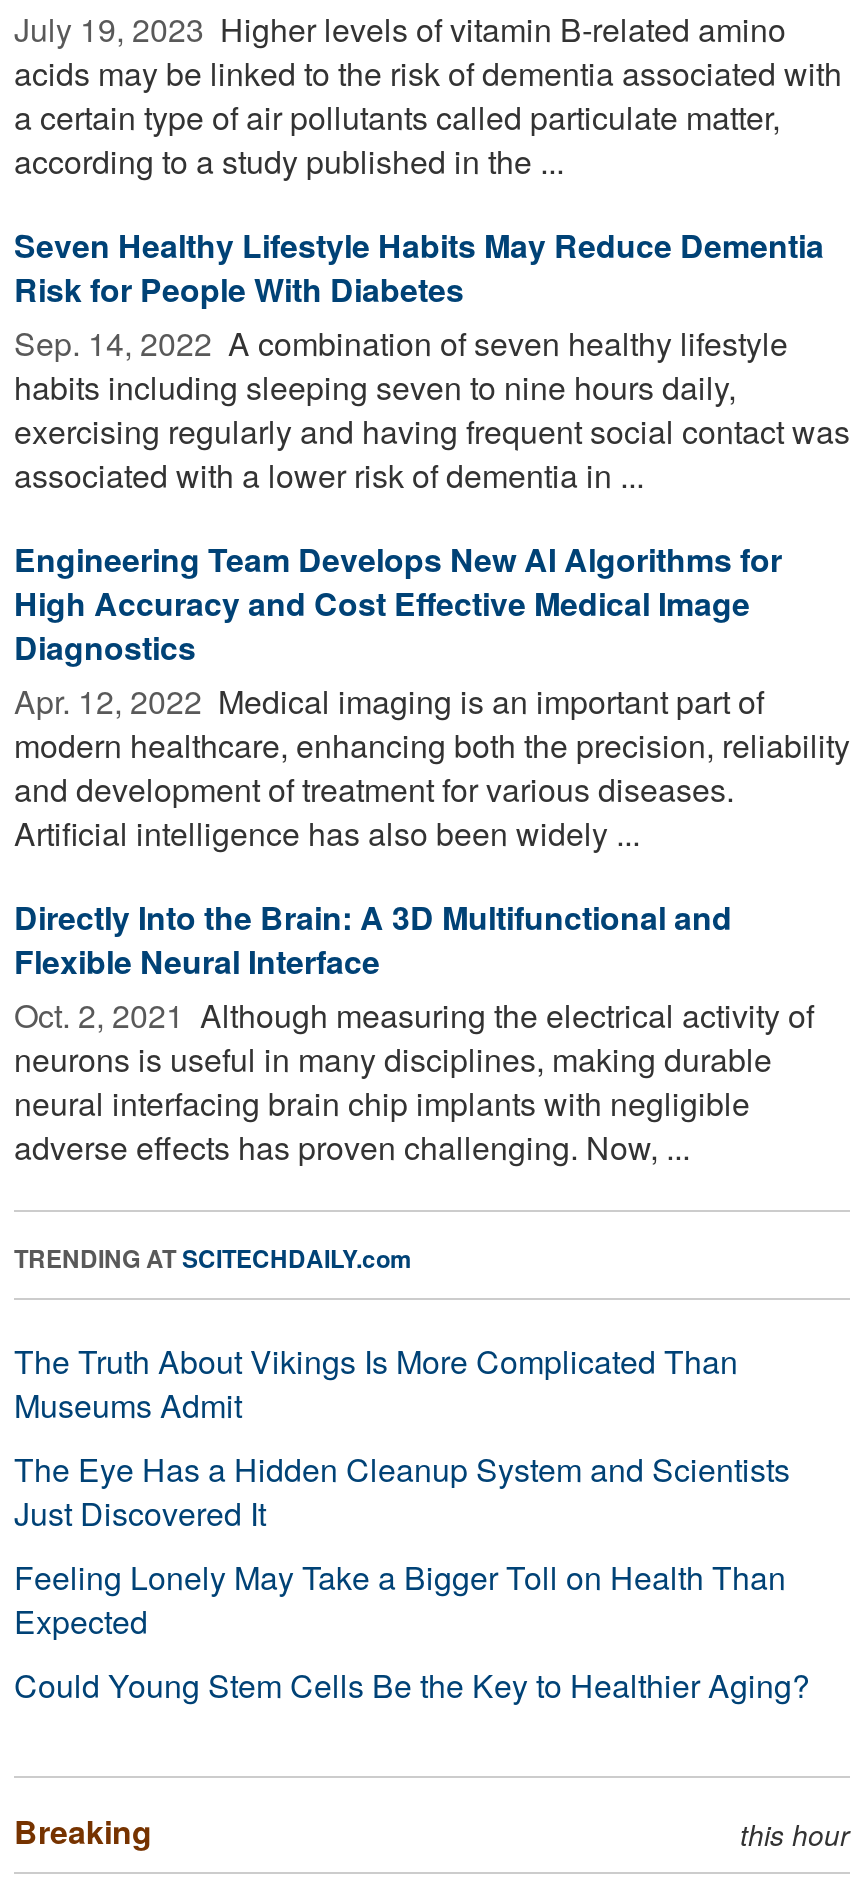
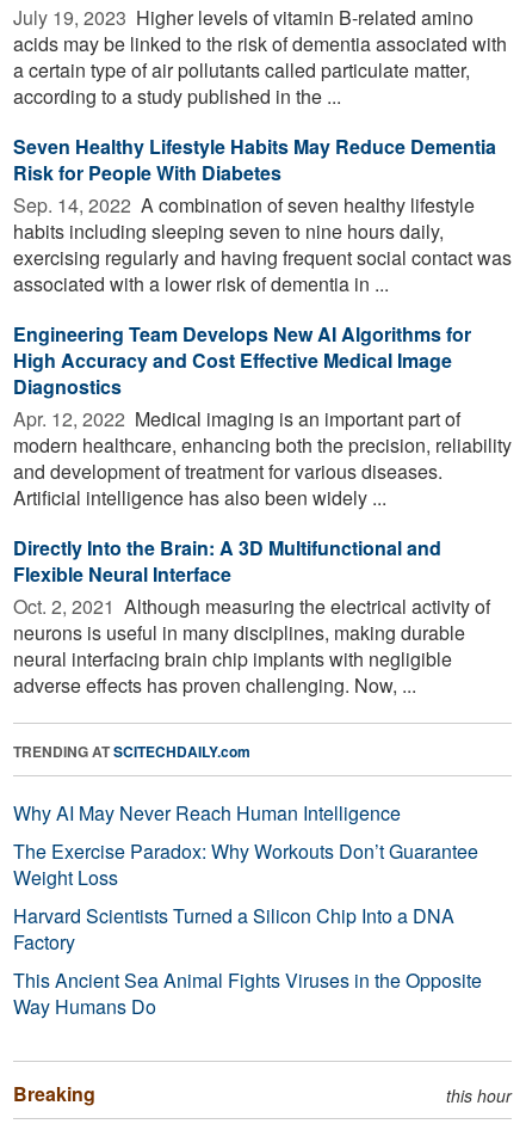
[14,1338,810,1708] The Truth About Vikings Is More Complicated Than | Museums Admit | The Eye Has a Hidden Cleanup System and Scientists | Just Discovered It | Feeling Lonely May Take a Bigger Toll on Health Than | Expected | Could Young Stem Cells Be the Key to Healthier Aging? -> [13,799,482,1020] Why AI May Never Reach Human Intelligence | The Exercise Paradox: Why Workouts Don’t Guarantee | Weight Loss | Harvard Scientists Turned a Silicon Chip Into a DNA | Factory | This Ancient Sea Animal Fights Viruses in the Opposite | Way Humans Do

